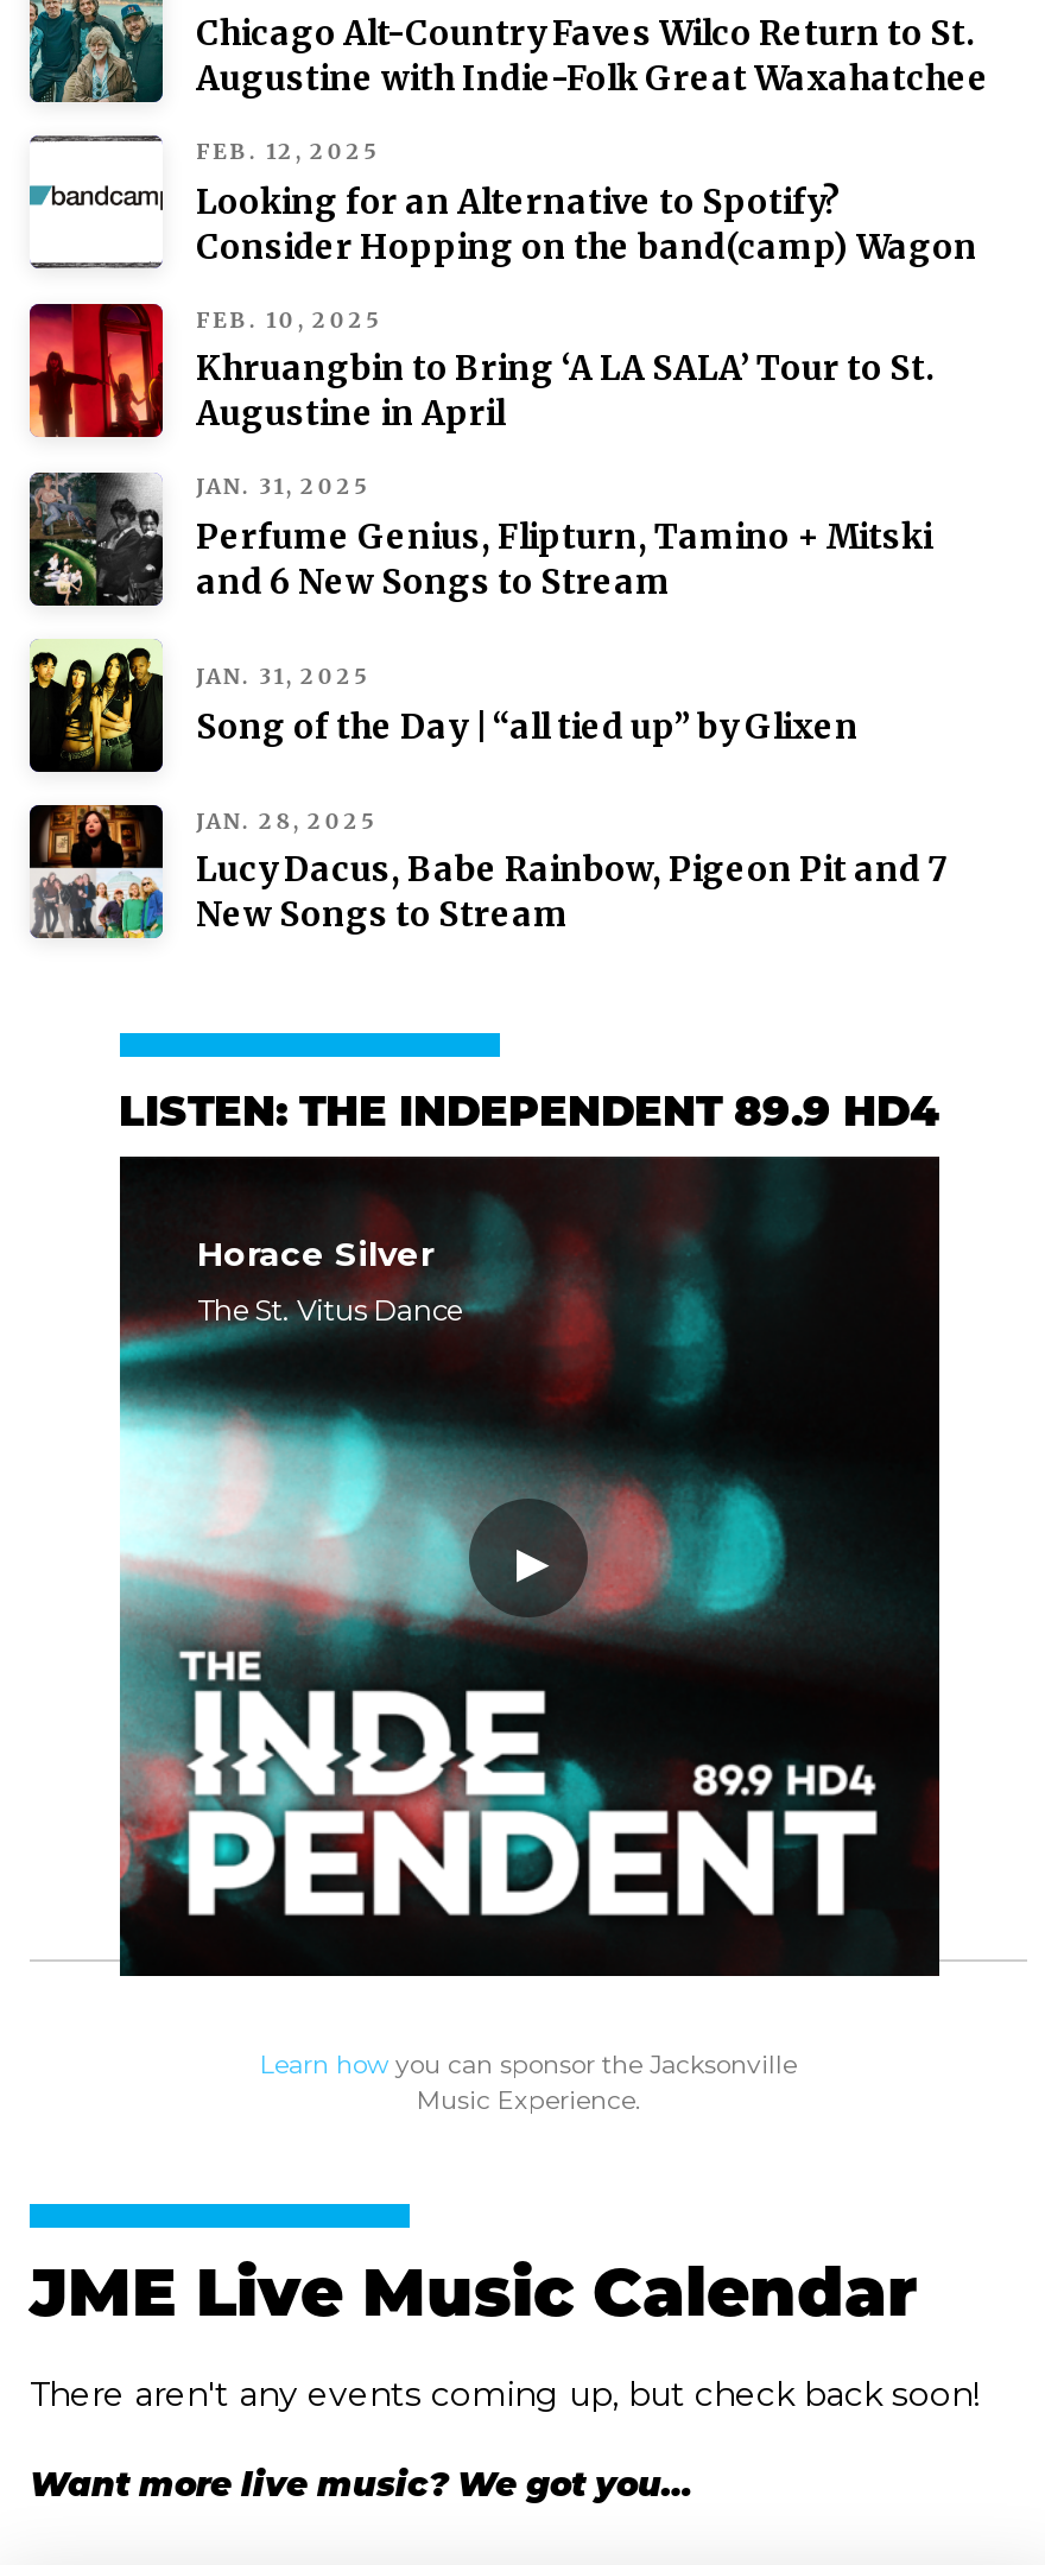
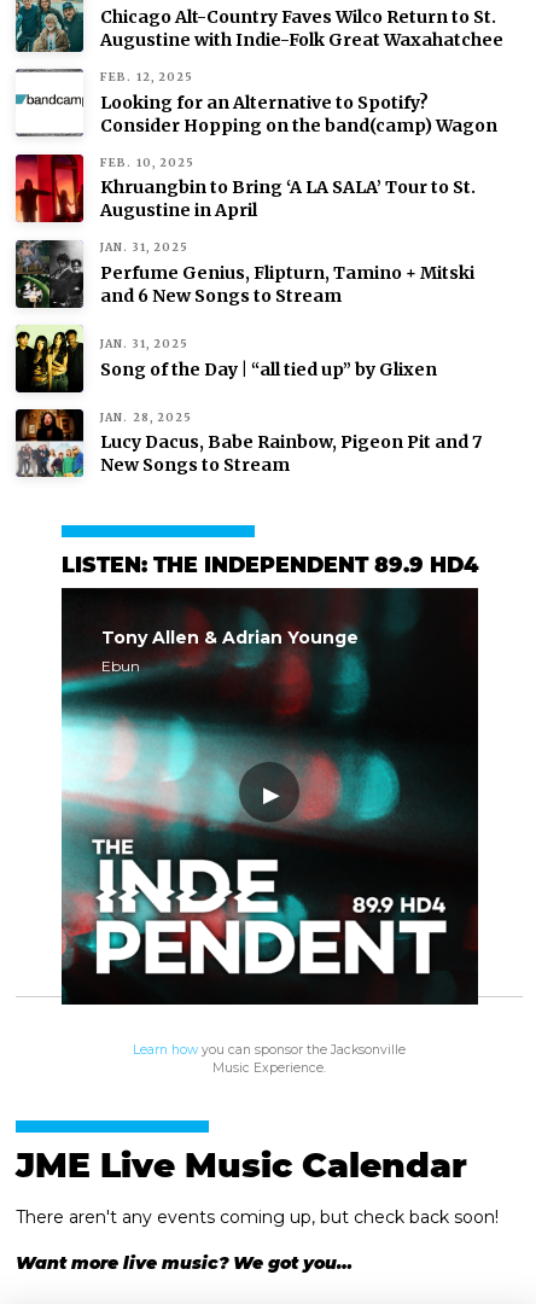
[197,1234,461,1329] Horace Silver | The St. Vitus Dance -> [101,627,358,675] Tony Allen & Adrian Younge | Ebun

